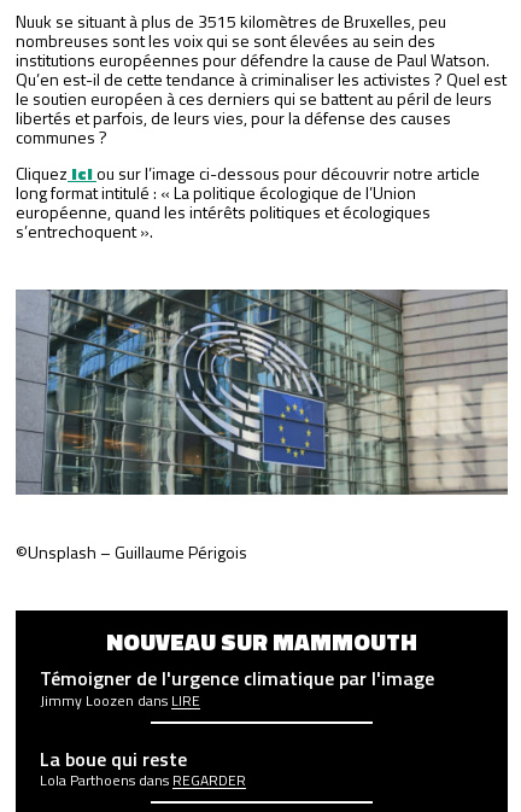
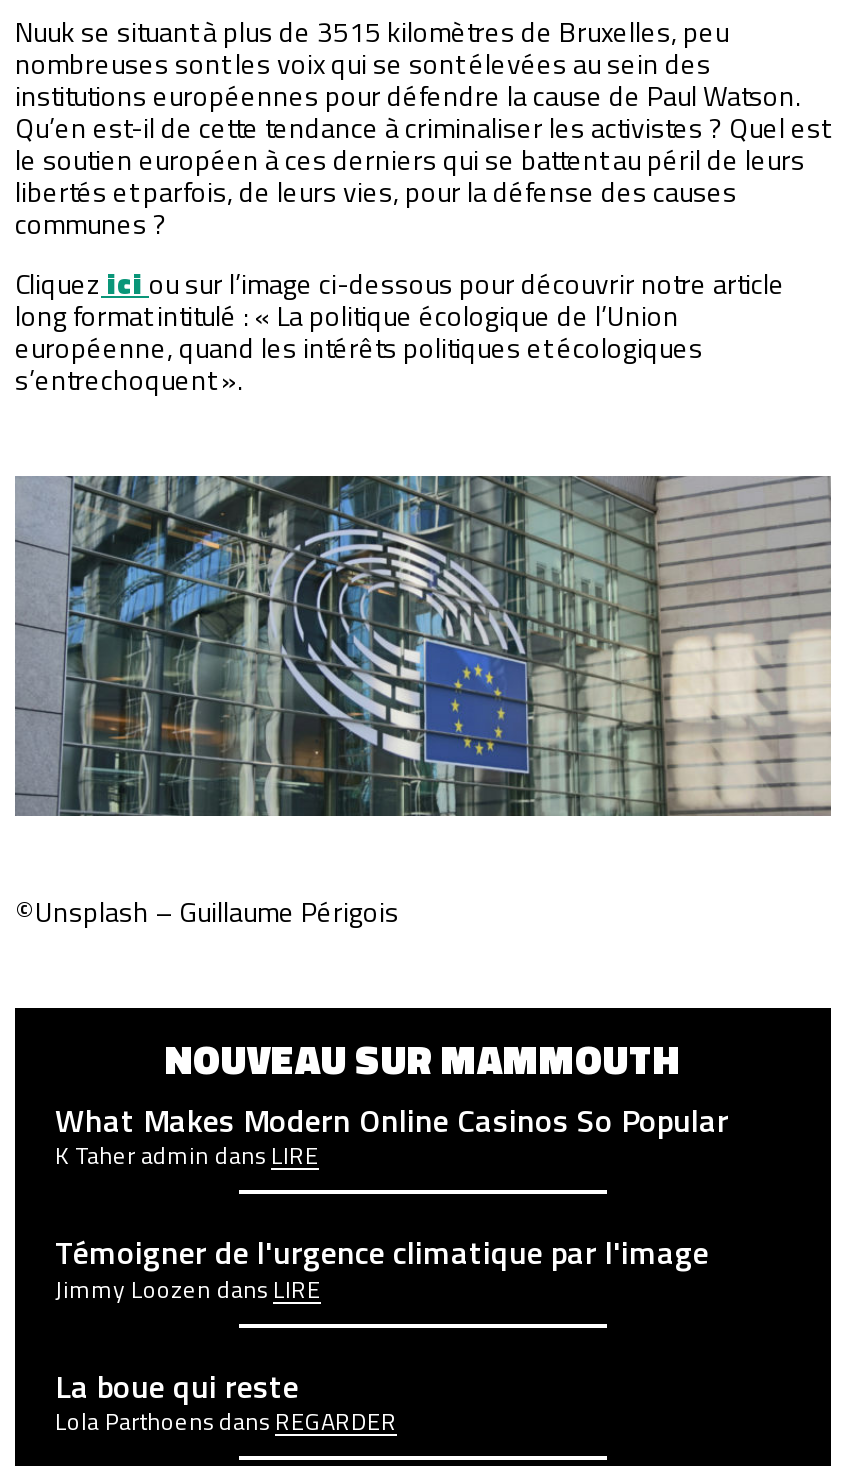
none -> [55,1095,729,1174] What Makes Modern Online Casinos So Popular | K Taher admin dans LIRE

